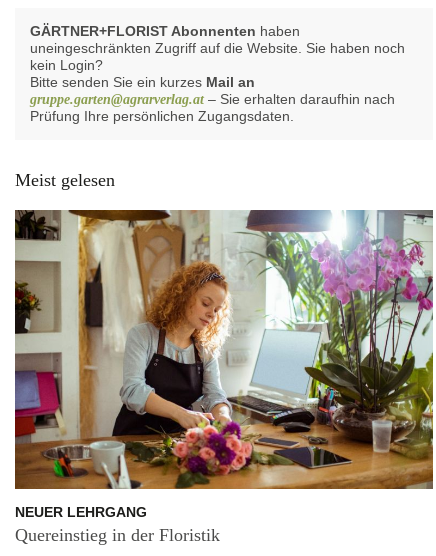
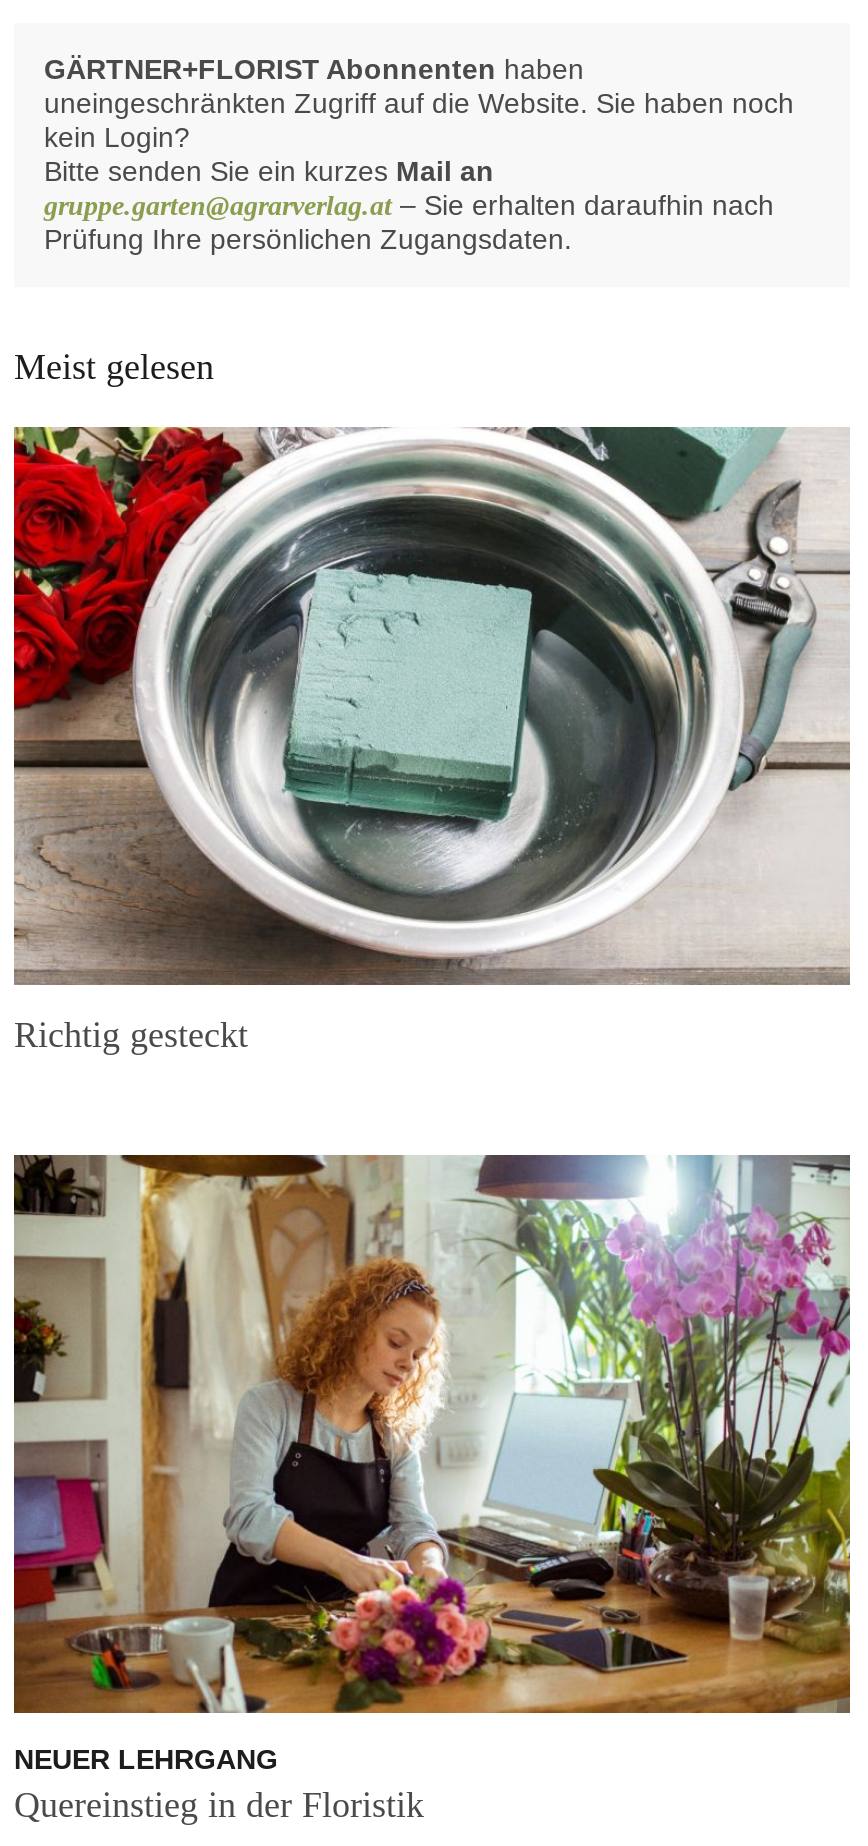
none -> [12,425,850,1055] [image] | Richtig gesteckt

